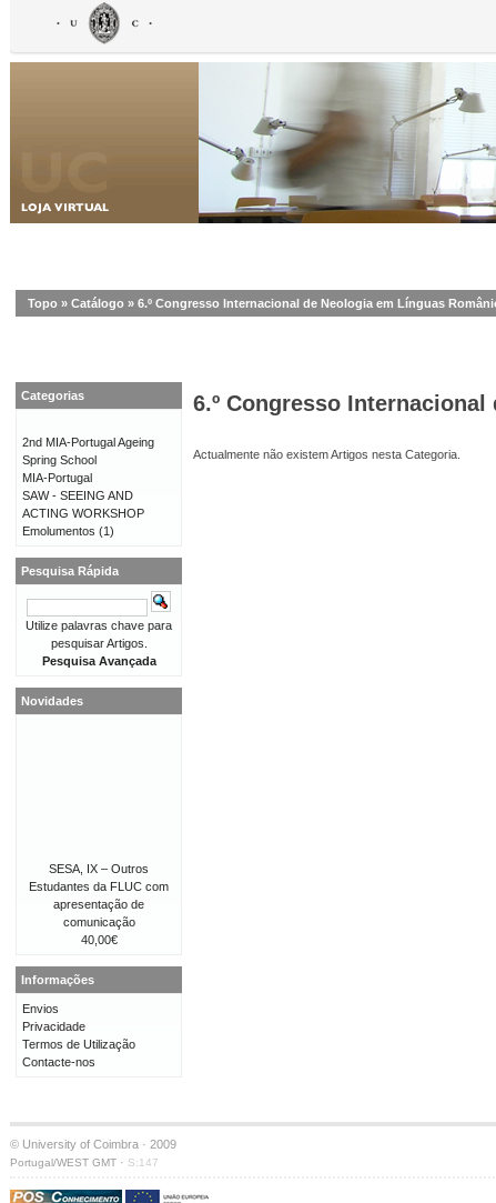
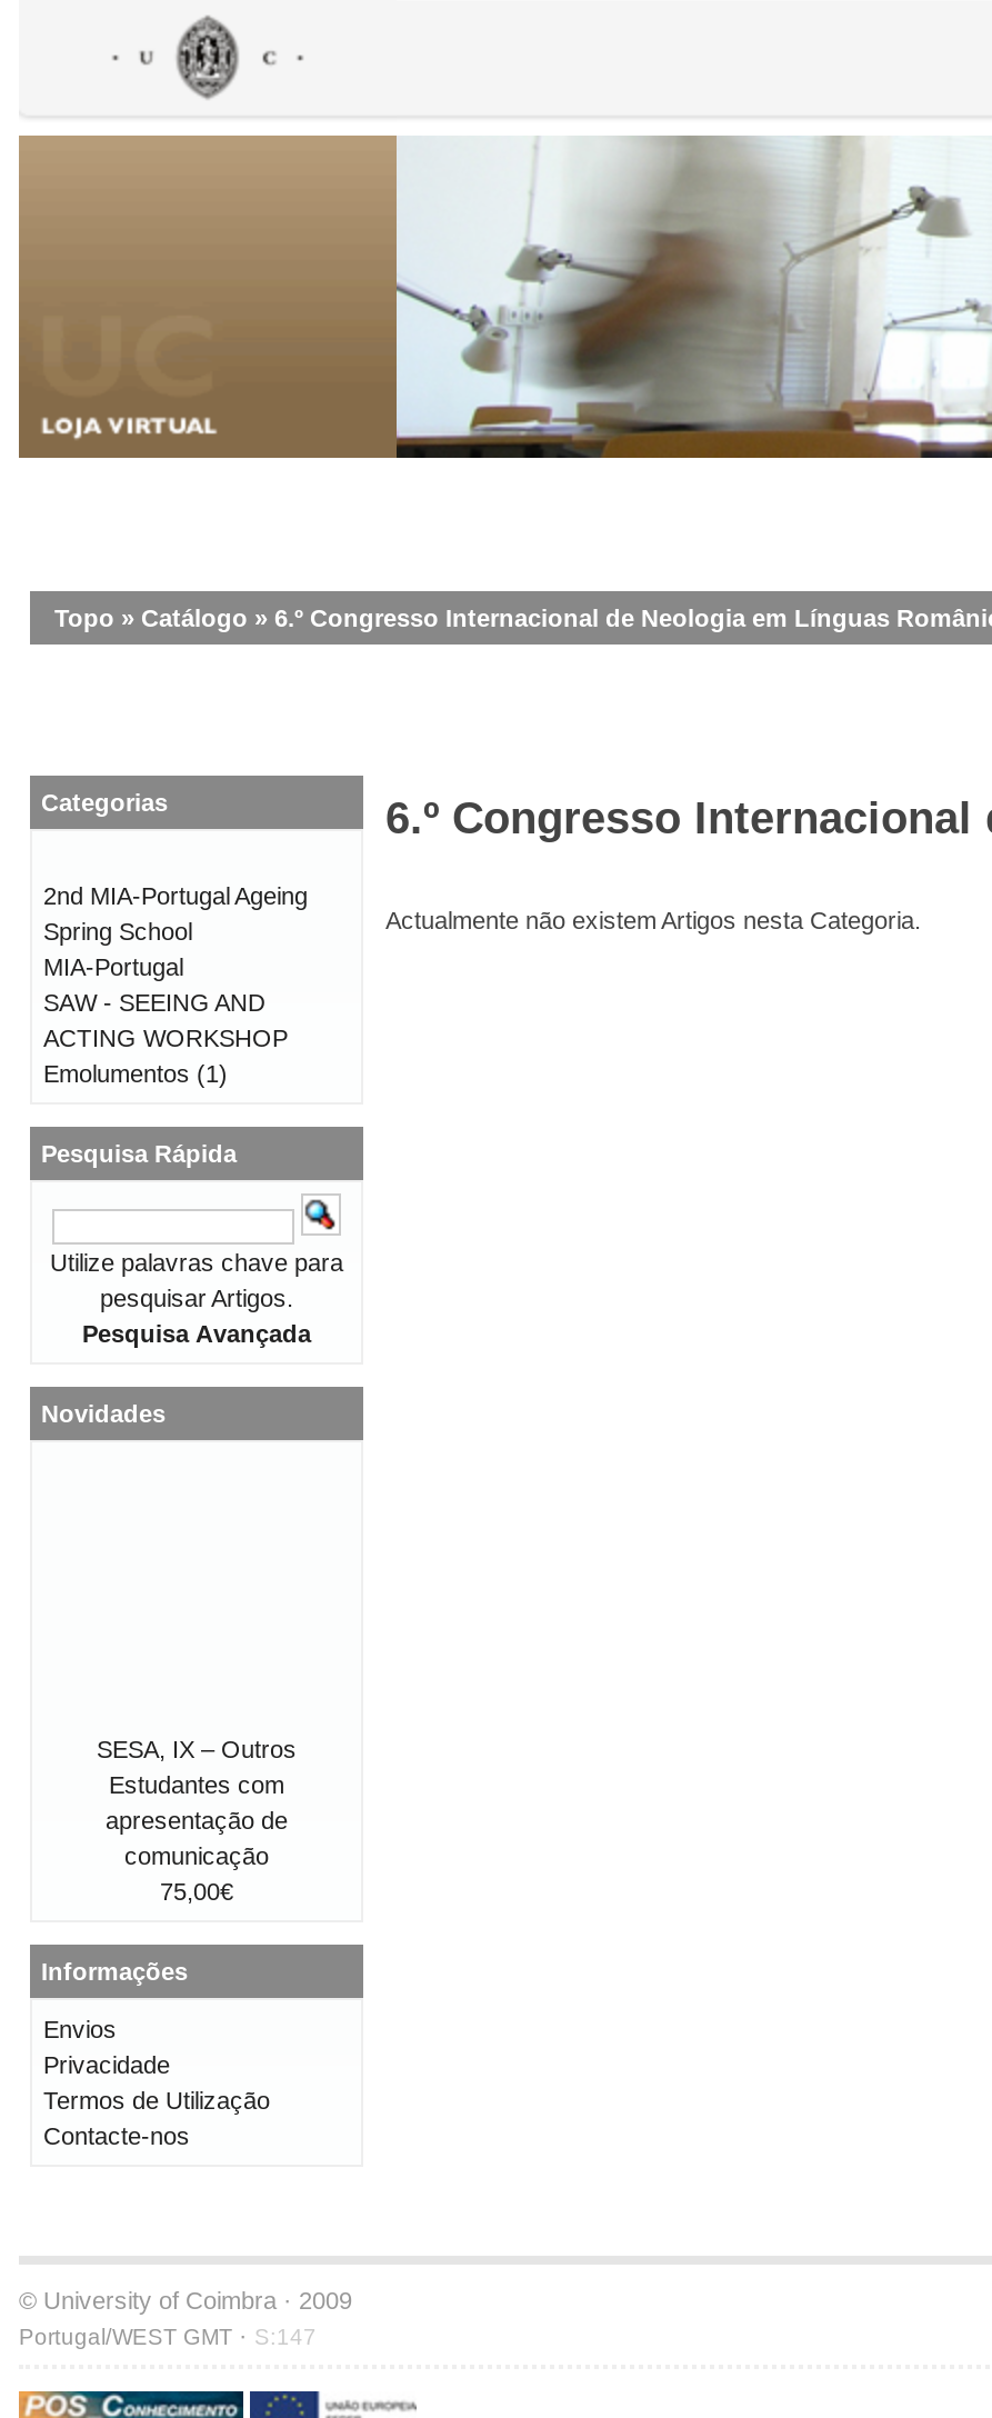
[29,880,169,893] Estudantes da FLUC com -> [109,1771,284,1798] Estudantes com
[80,933,117,946] 40,00€ -> [160,1878,233,1905] 75,00€

